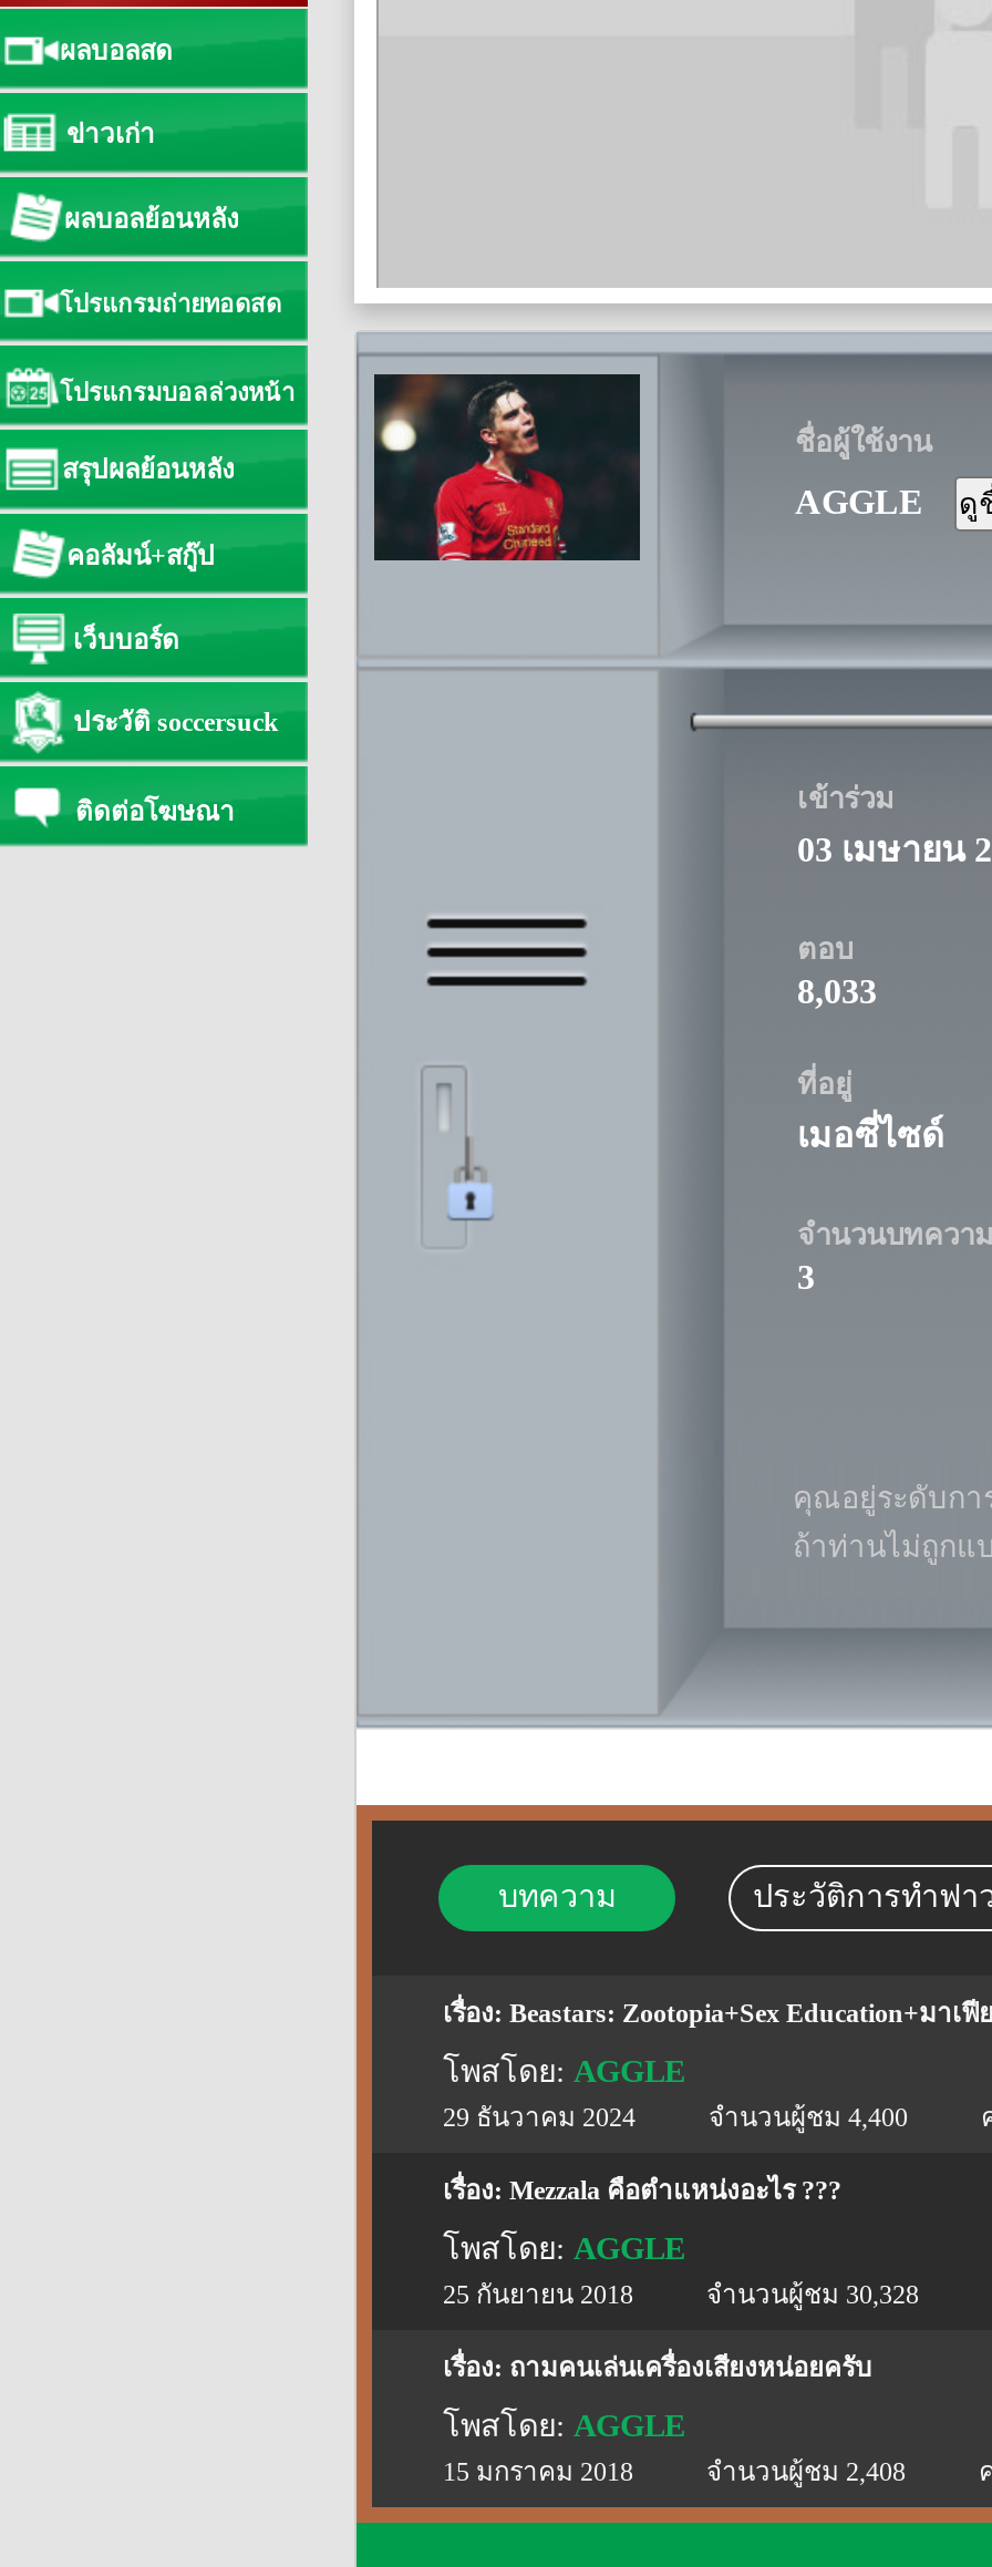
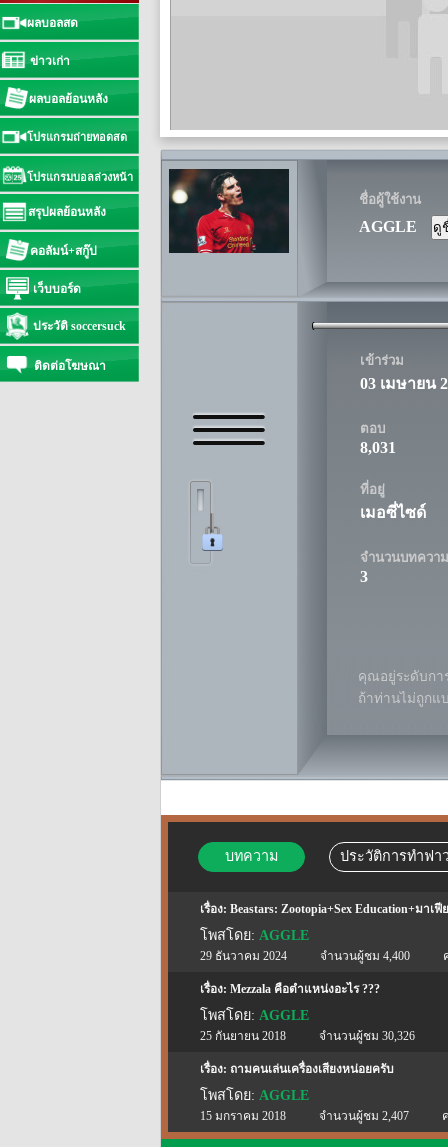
[797,972,877,1010] 8,033 -> [360,439,396,456] 8,031
[706,2279,919,2310] จำนวนผู้ชม 30,328 -> [319,1029,415,1043] จำนวนผู้ชม 30,326
[706,2456,906,2487] จำนวนผู้ชม 2,408 -> [319,1109,409,1123] จำนวนผู้ชม 2,407

